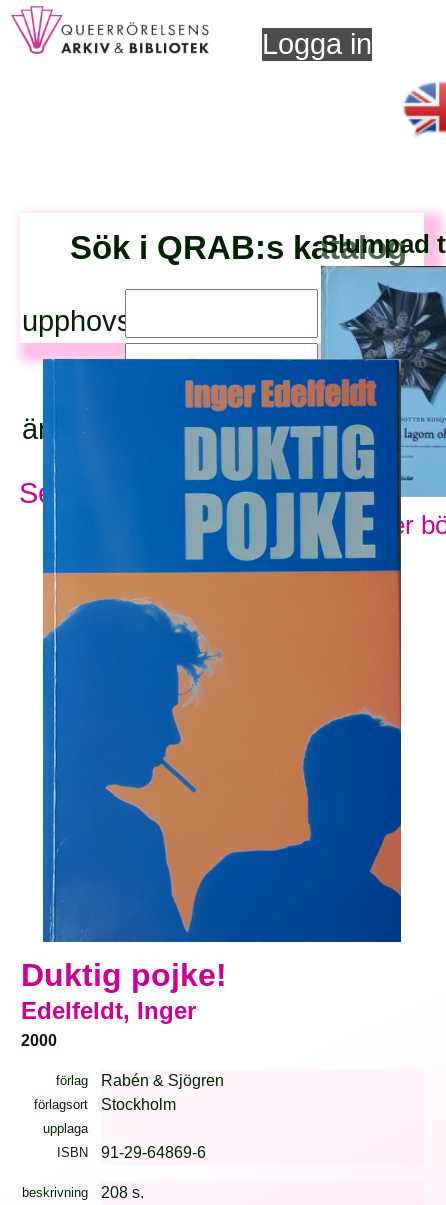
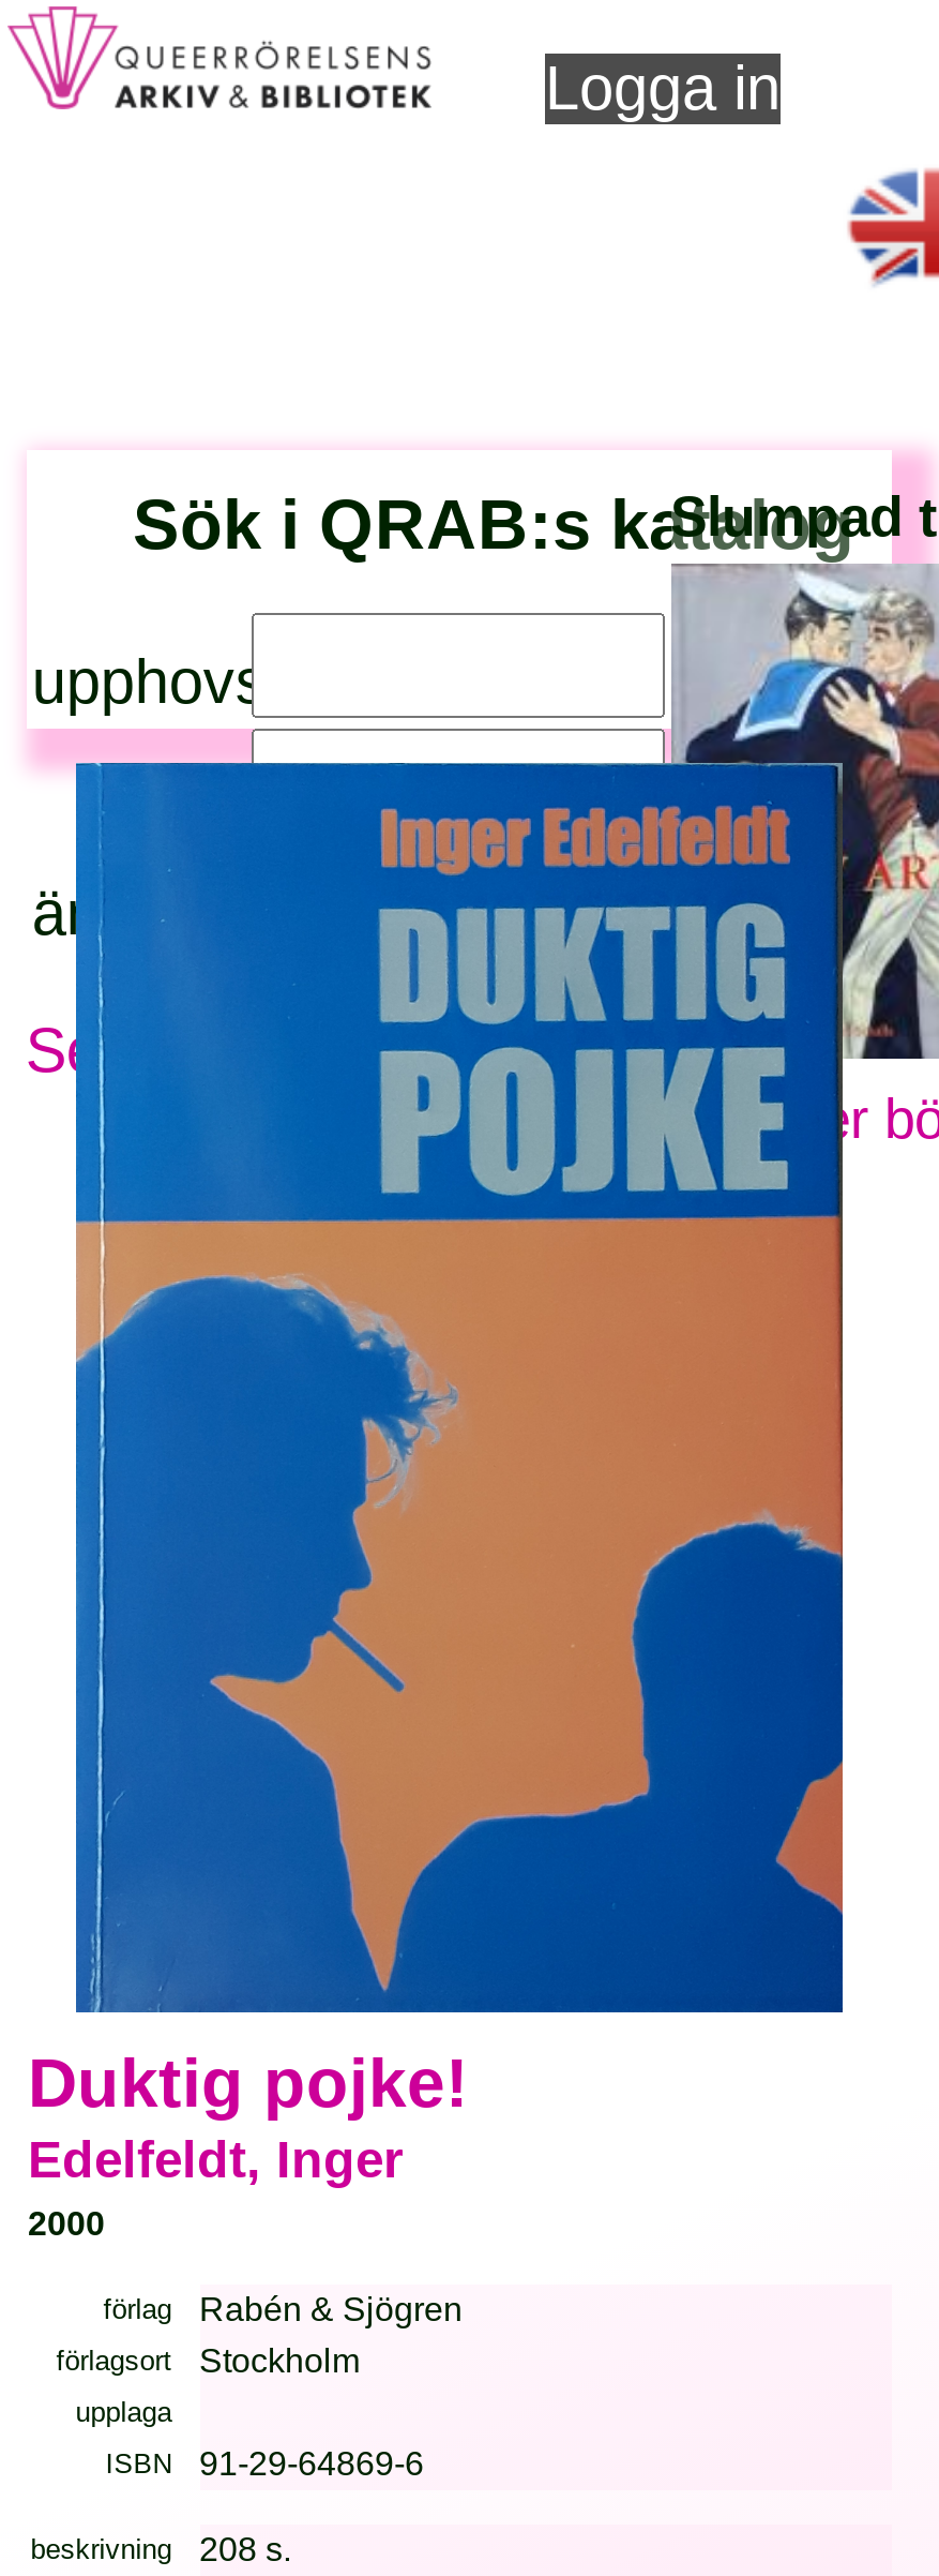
[321,265,443,497] [image] -> [671,564,933,1061] [image]

